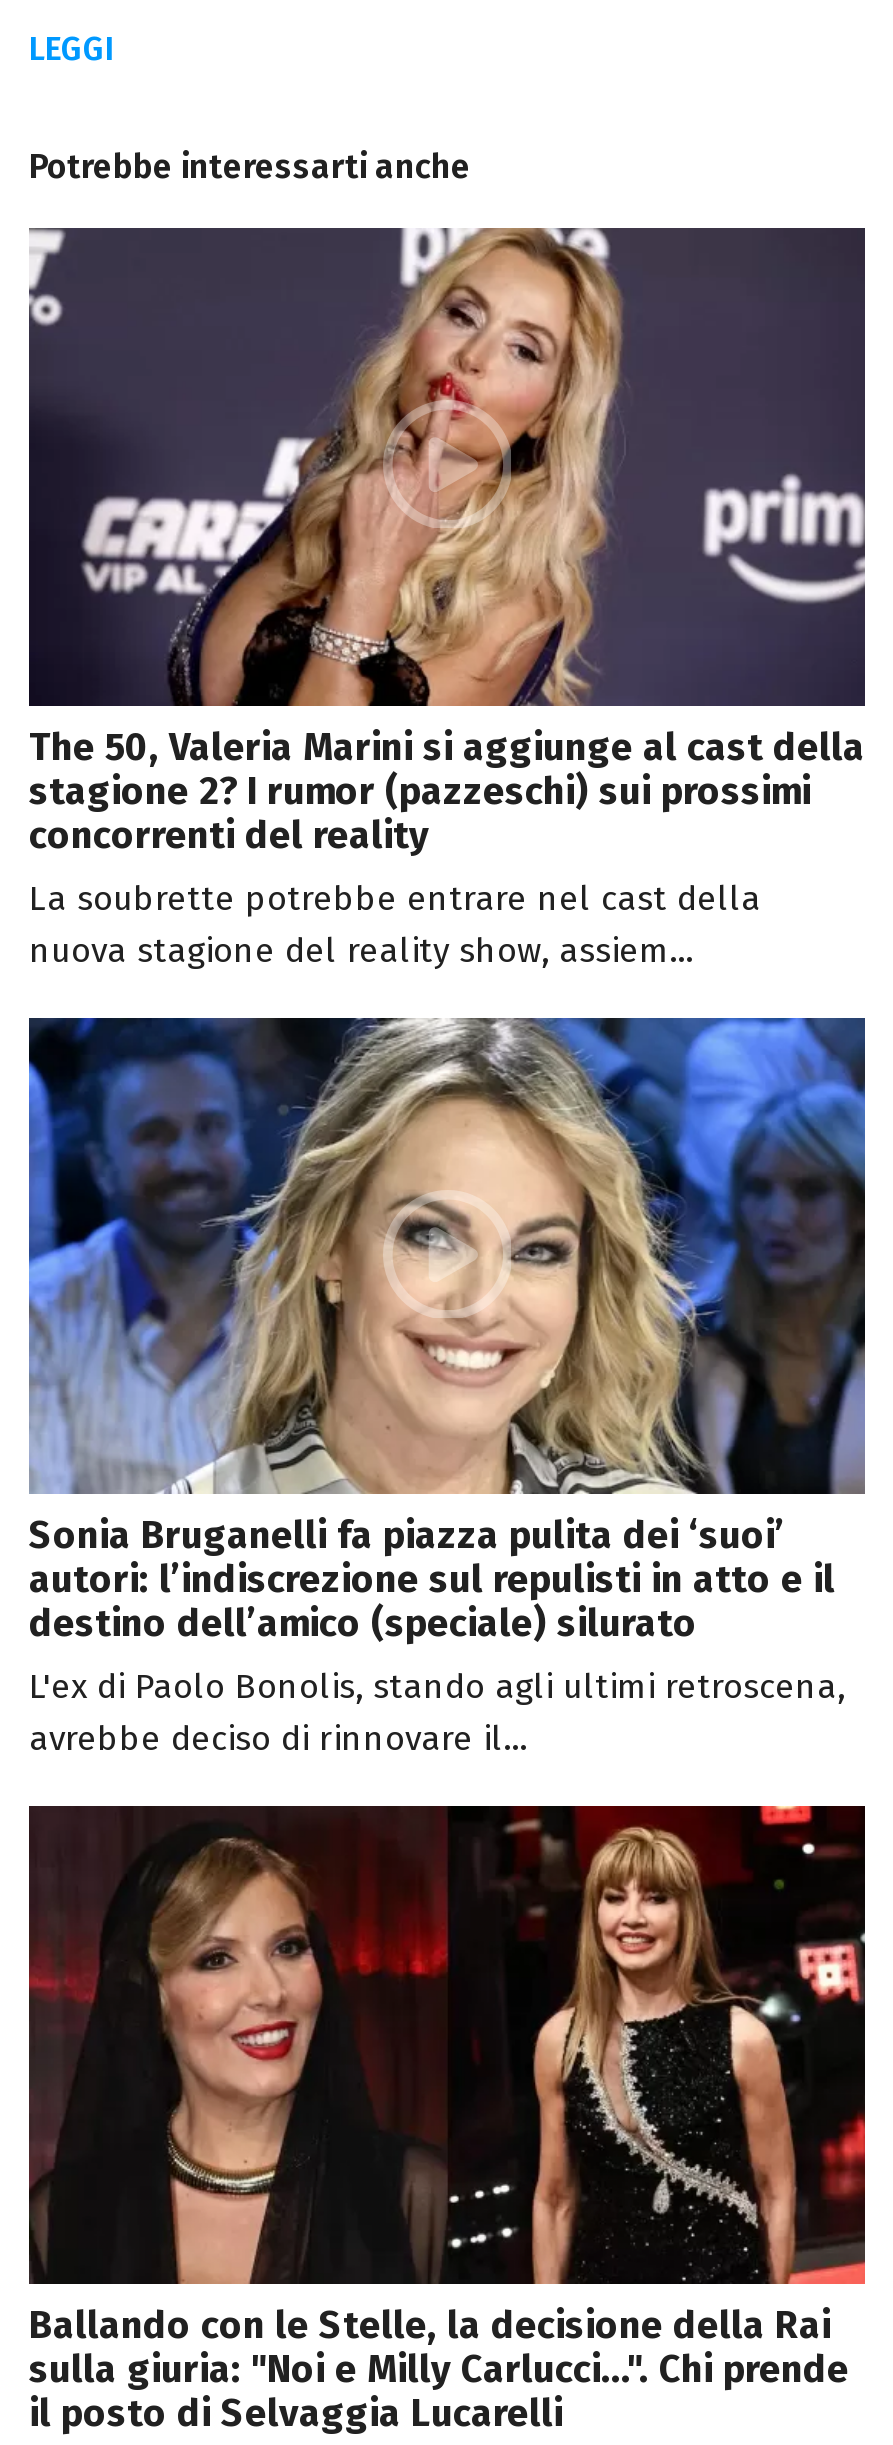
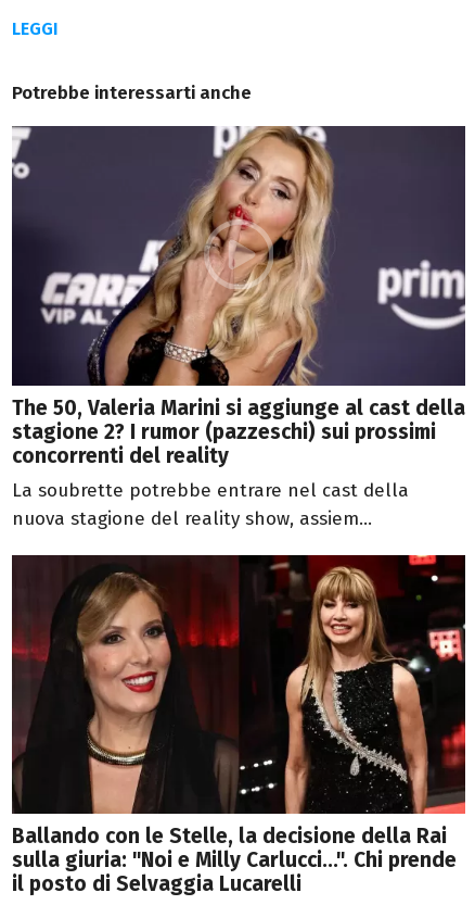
[27,1016,867,1761] [image] | Sonia Bruganelli fa piazza pulita dei ‘suoi’ | autori: l’indiscrezione sul repulisti in atto e il | destino dell’amico (speciale) silurato | L'ex di Paolo Bonolis, stando agli ultimi retroscena, | avrebbe deciso di rinnovare il... -> none

